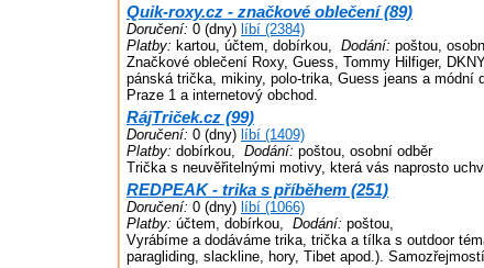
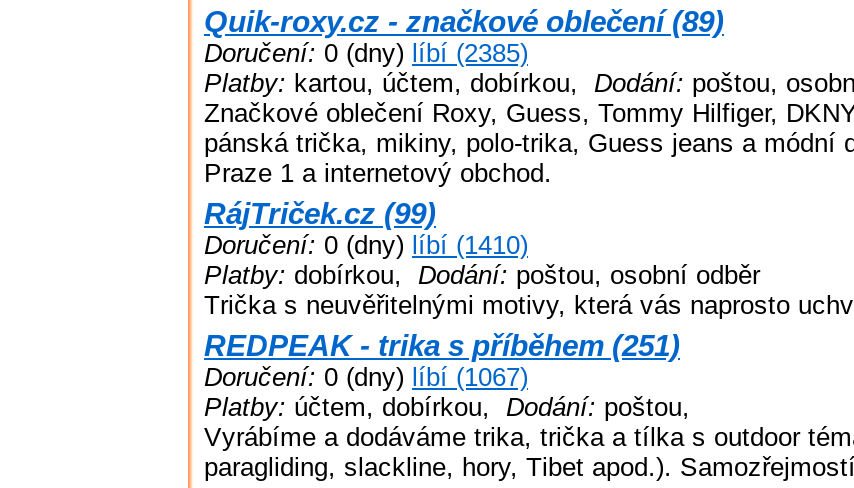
[127,21,305,37] Doručení: 0 (dny) líbí (2384) -> [204,38,528,68] Doručení: 0 (dny) líbí (2385)
[127,126,305,143] Doručení: 0 (dny) líbí (1409) -> [204,230,528,260] Doručení: 0 (dny) líbí (1410)
[127,199,305,215] Doručení: 0 (dny) líbí (1066) -> [204,362,528,392] Doručení: 0 (dny) líbí (1067)

